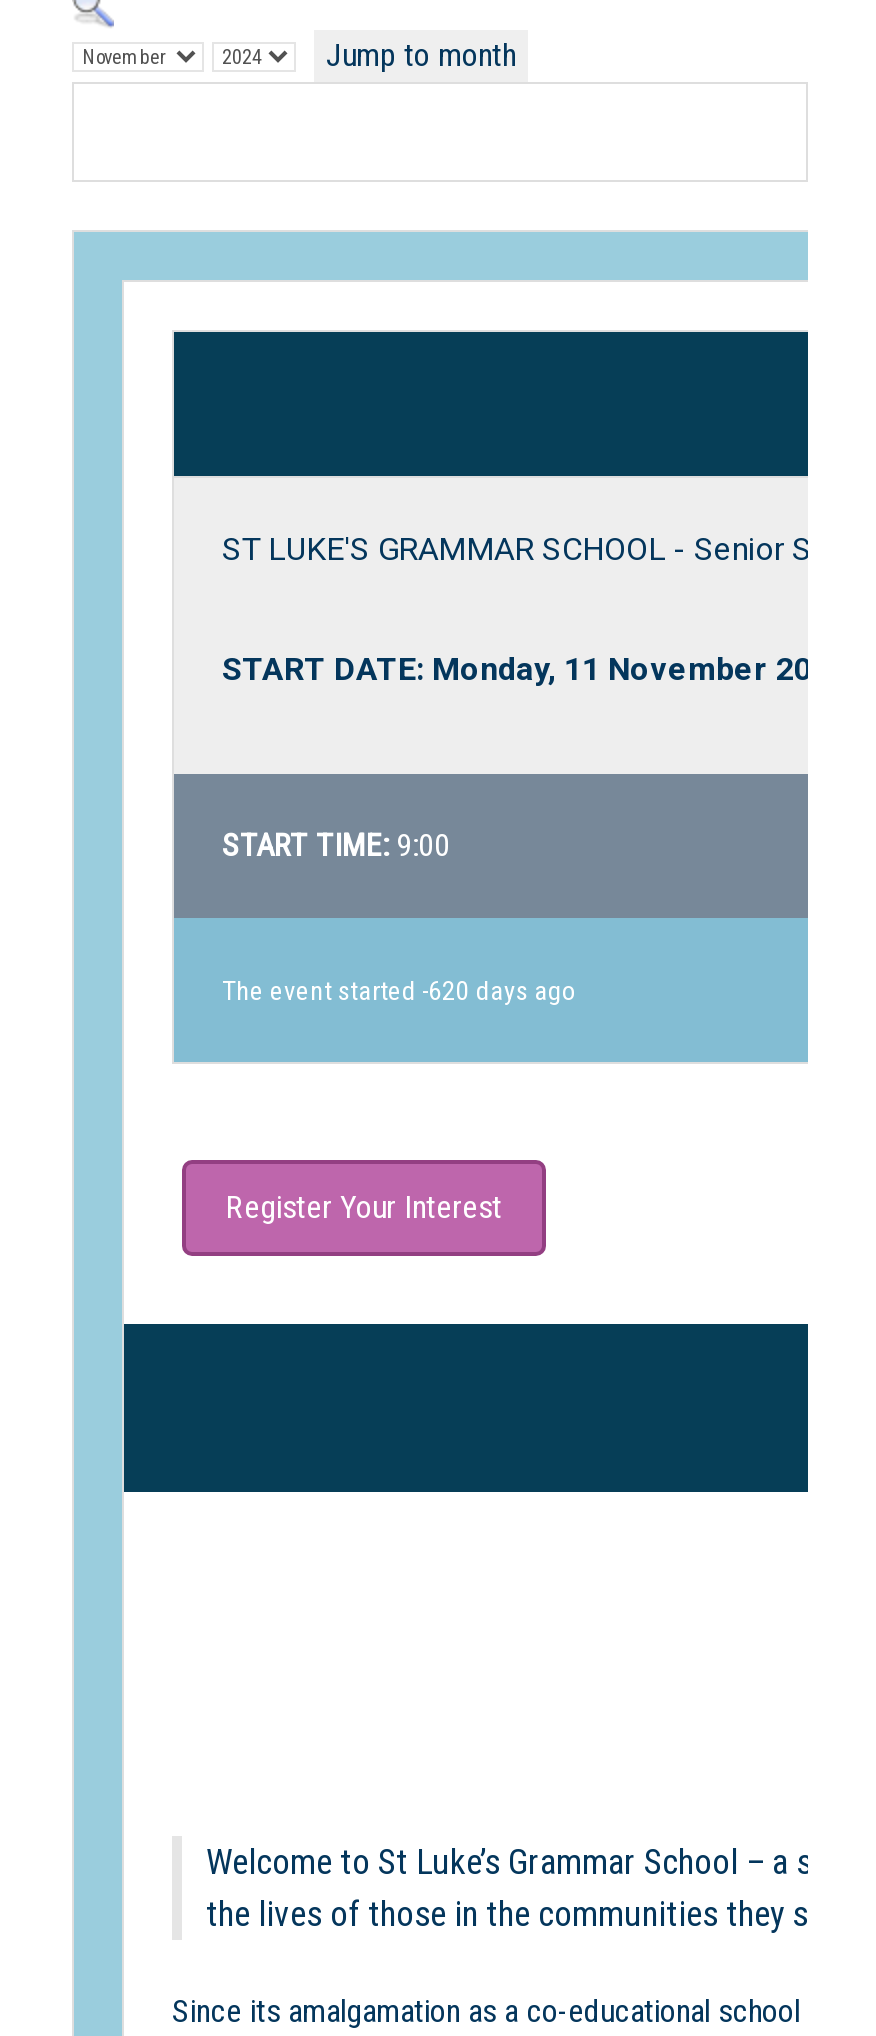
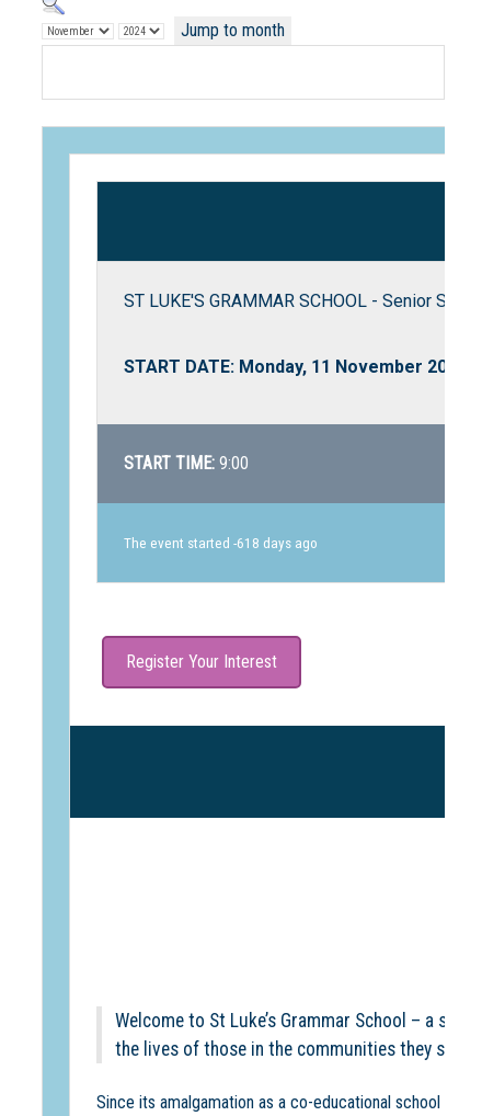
[222,976,576,1006] The event started -620 days ago -> [124,535,318,551] The event started -618 days ago

